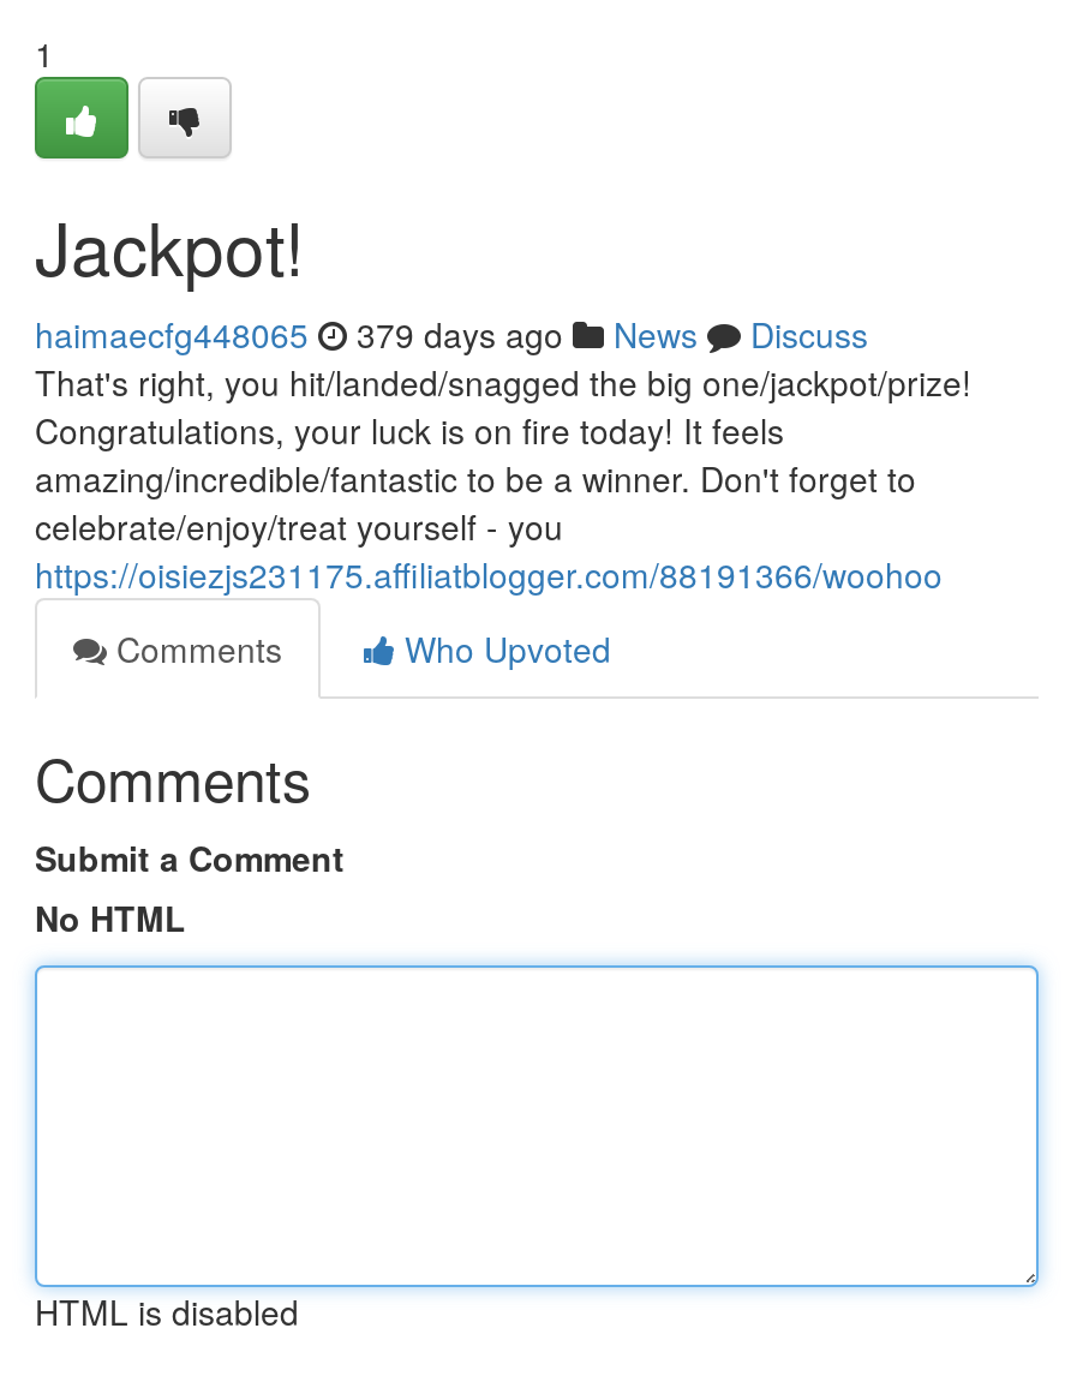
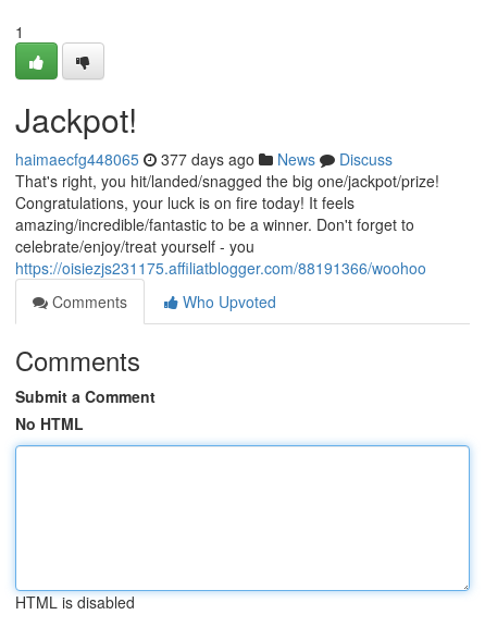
[35,310,868,358] haimaecfg448065 379 days ago News Discuss -> [15,148,393,170] haimaecfg448065 377 days ago News Discuss

